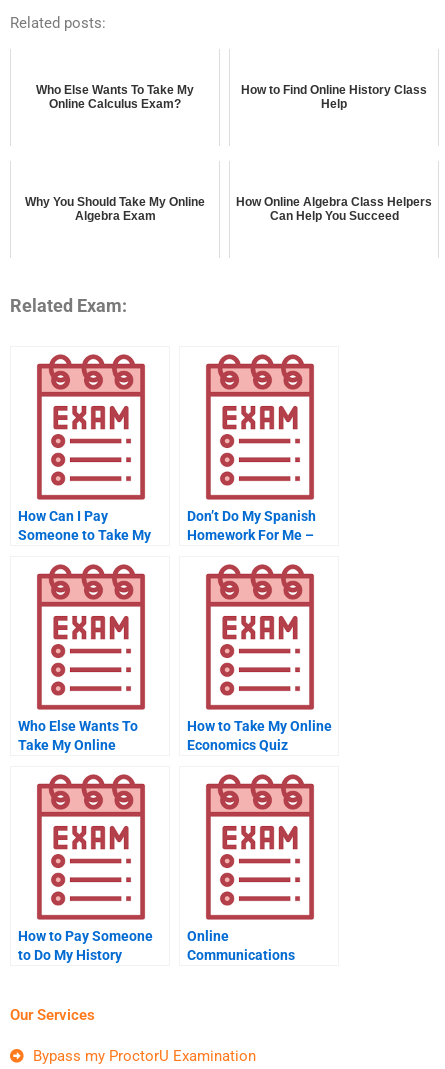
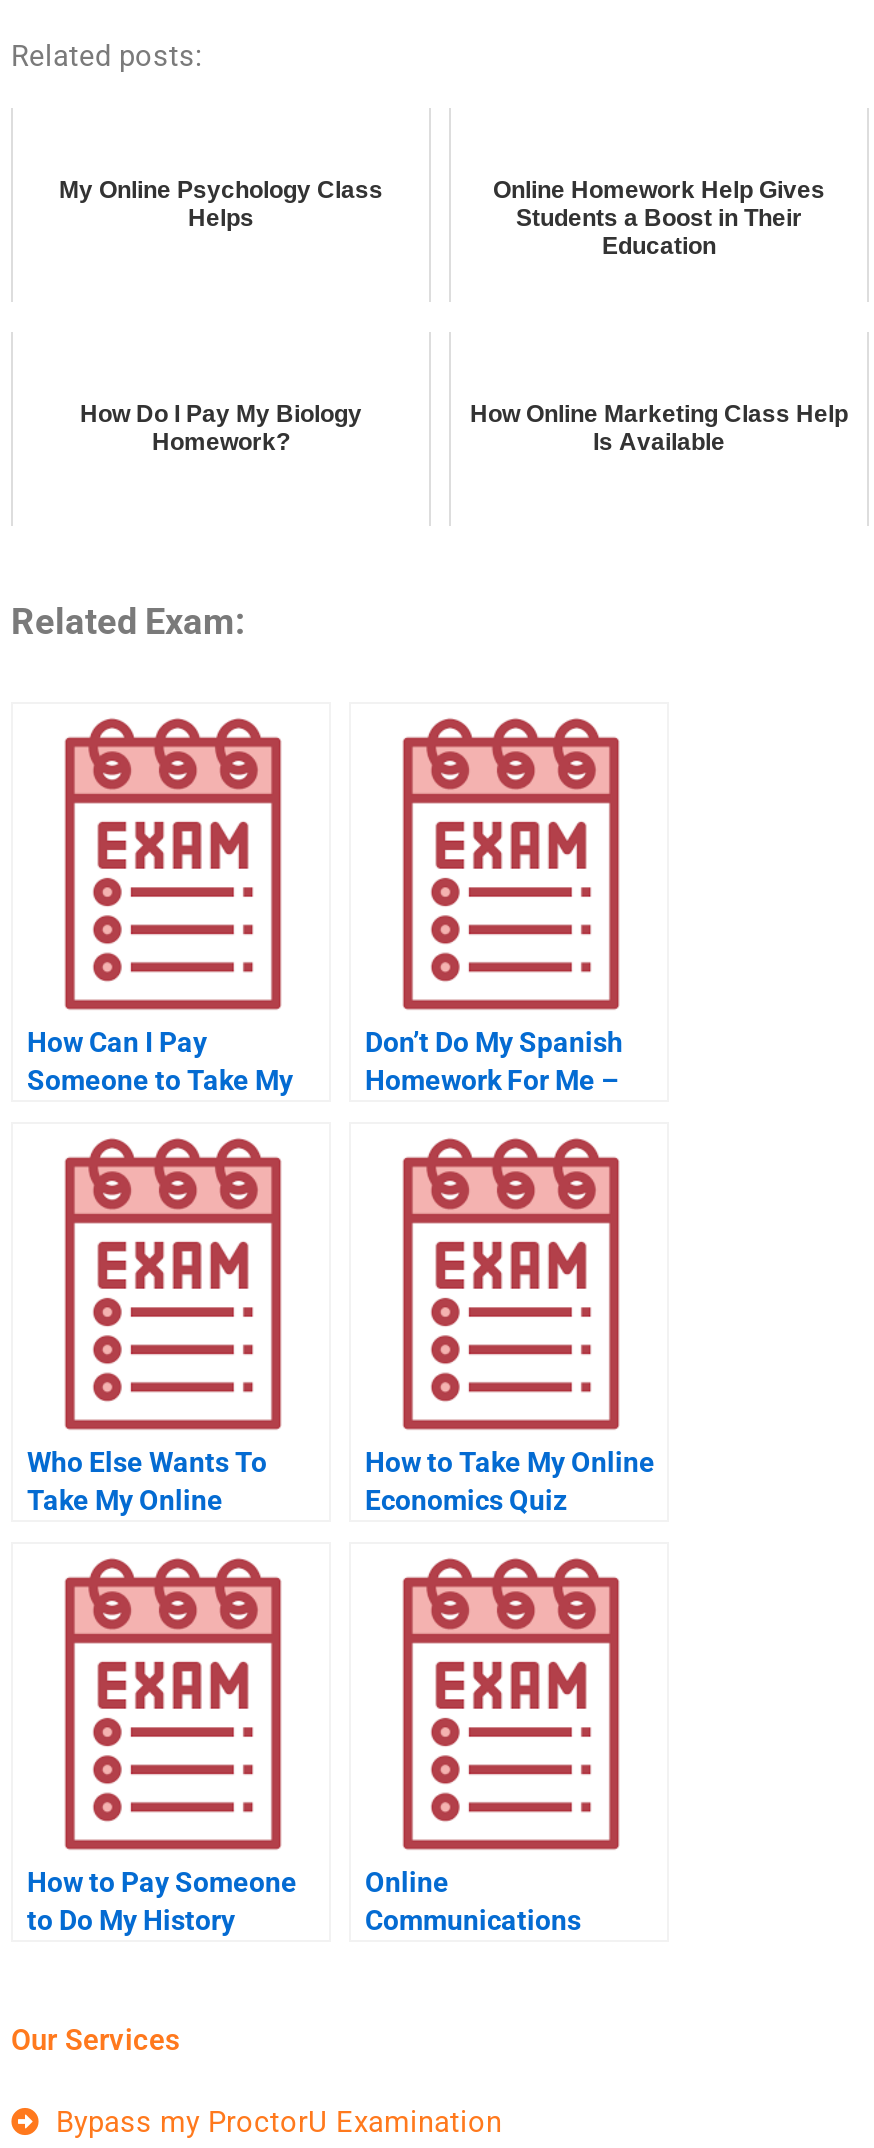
[36,83,194,111] Who Else Wants To Take My | Online Calculus Exam? -> [59,176,383,232] My Online Psychology Class | Helps
[241,83,427,111] How to Find Online History Class | Help -> [493,176,825,260] Online Homework Help Gives | Students a Boost in Their | Education
[25,195,205,223] Why You Should Take My Online | Algebra Exam -> [80,400,362,456] How Do I Pay My Biology | Homework?
[236,195,432,223] How Online Algebra Class Helpers | Can Help You Succeed -> [470,400,848,456] How Online Marketing Class Help | Is Available

